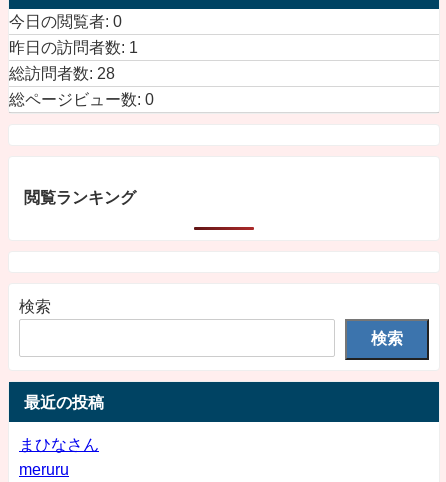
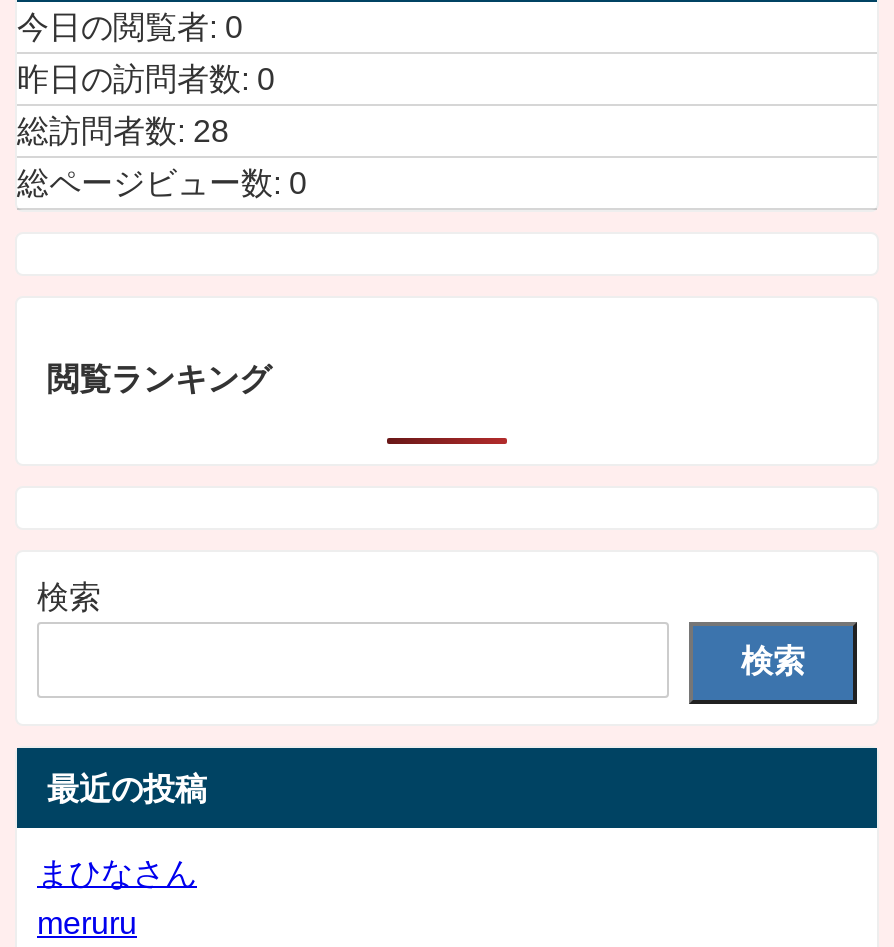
[9,39,138,55] 昨日の訪問者数: 1 -> [17,63,275,95] 昨日の訪問者数: 0

